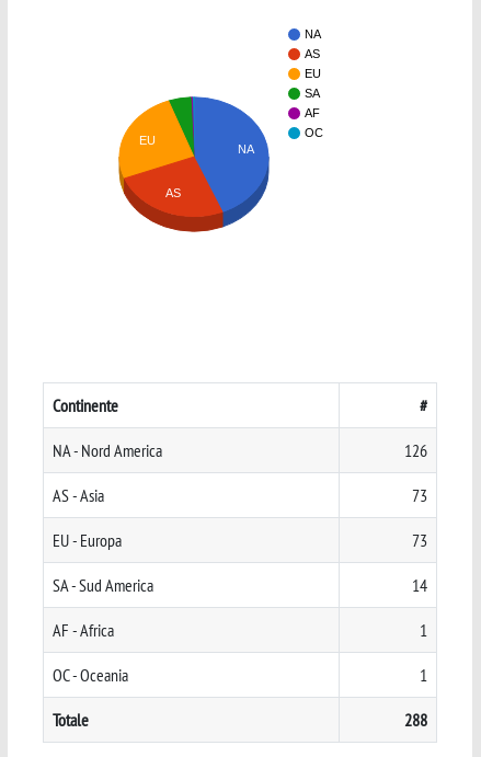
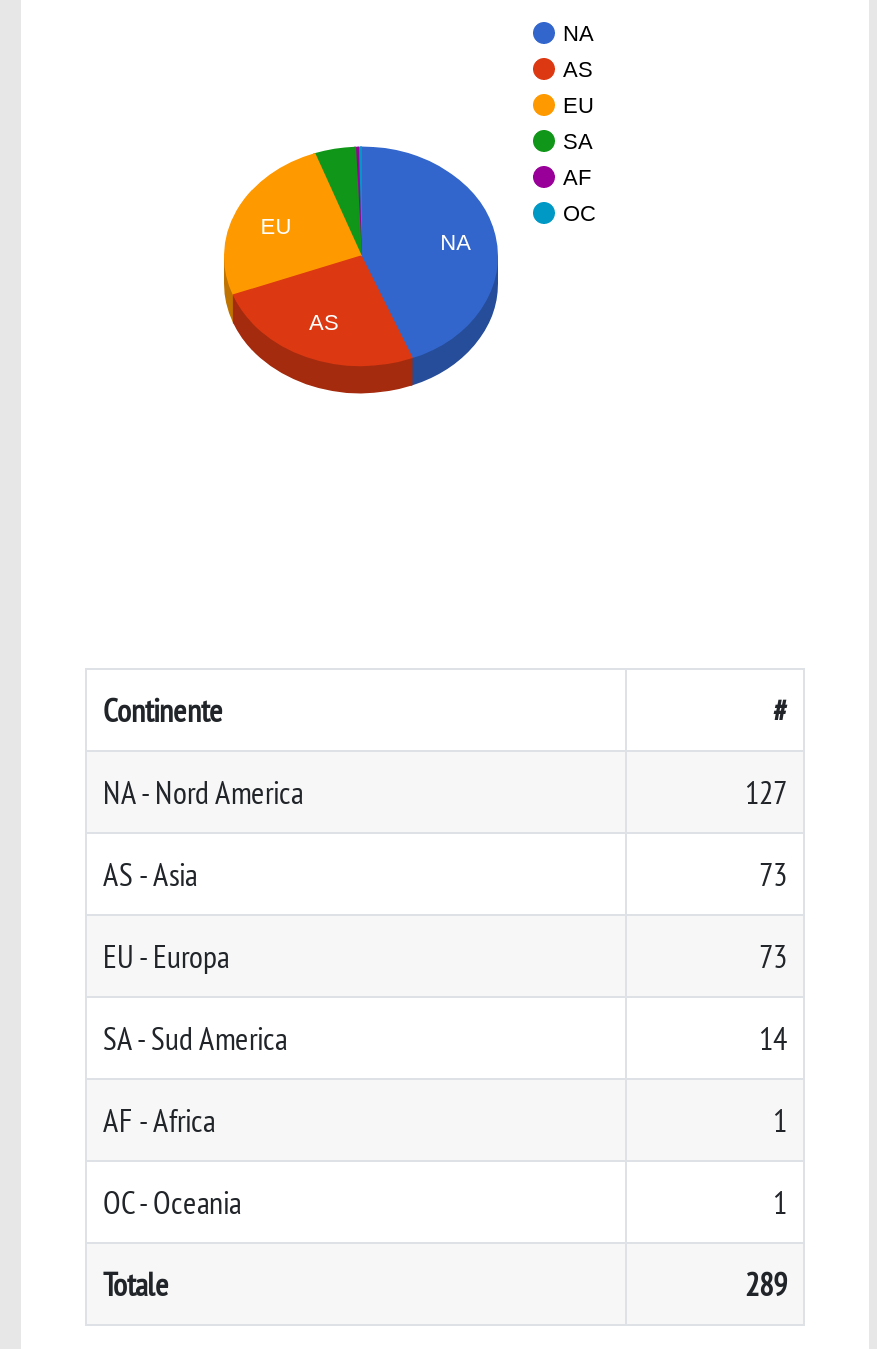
[404,439,427,461] 126 -> [745,772,787,812] 127
[404,709,427,731] 288 -> [745,1264,787,1304] 289

